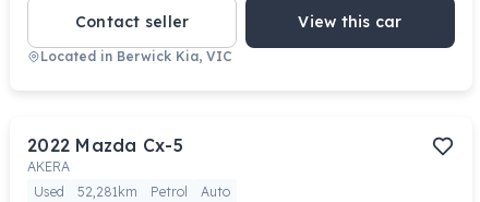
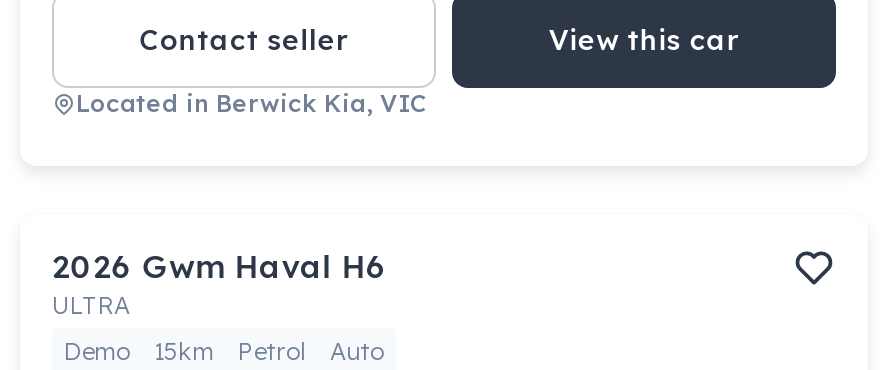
[27,134,183,175] 2022 Mazda Cx-5 | AKERA -> [52,246,387,320] 2026 Gwm Haval H6 | ULTRA
[34,183,137,200] Used | 52,281km -> [64,336,214,366] Demo | 15km

